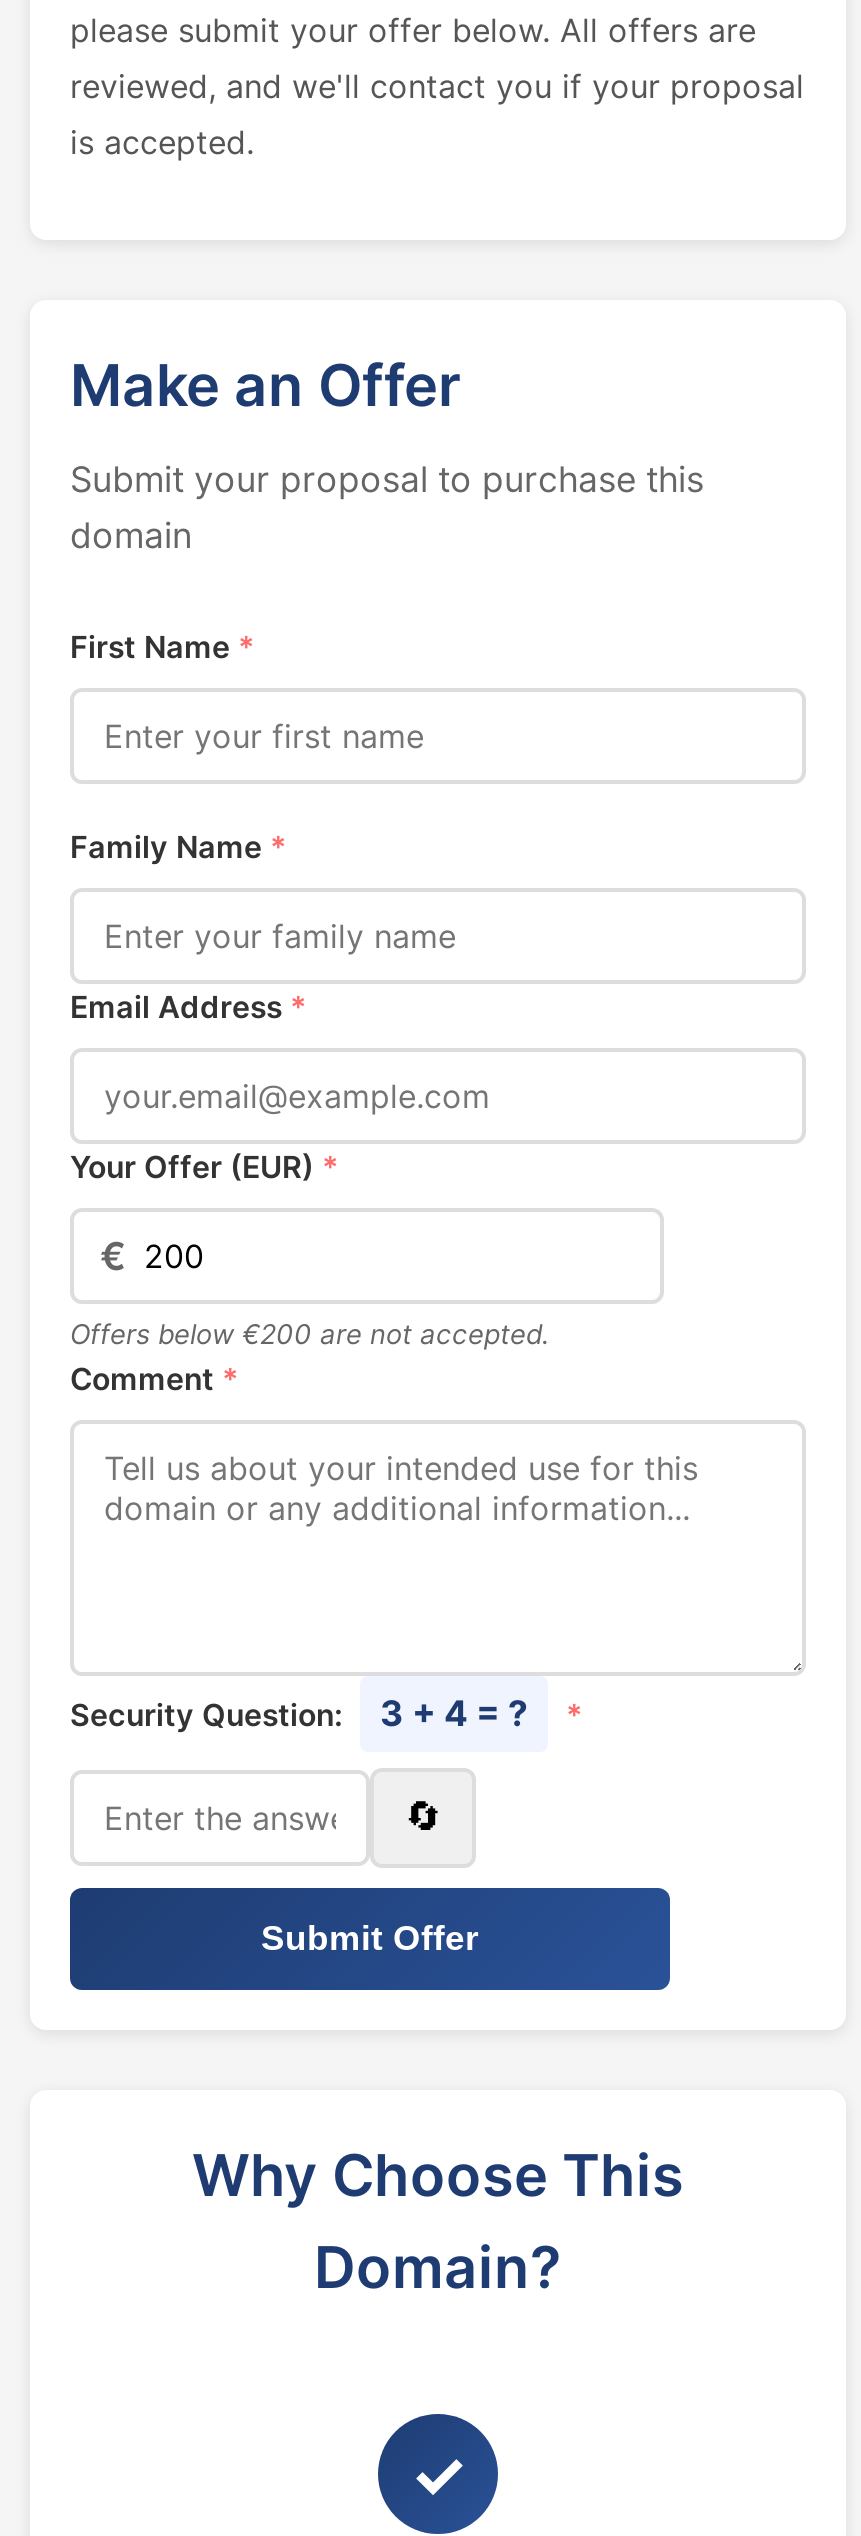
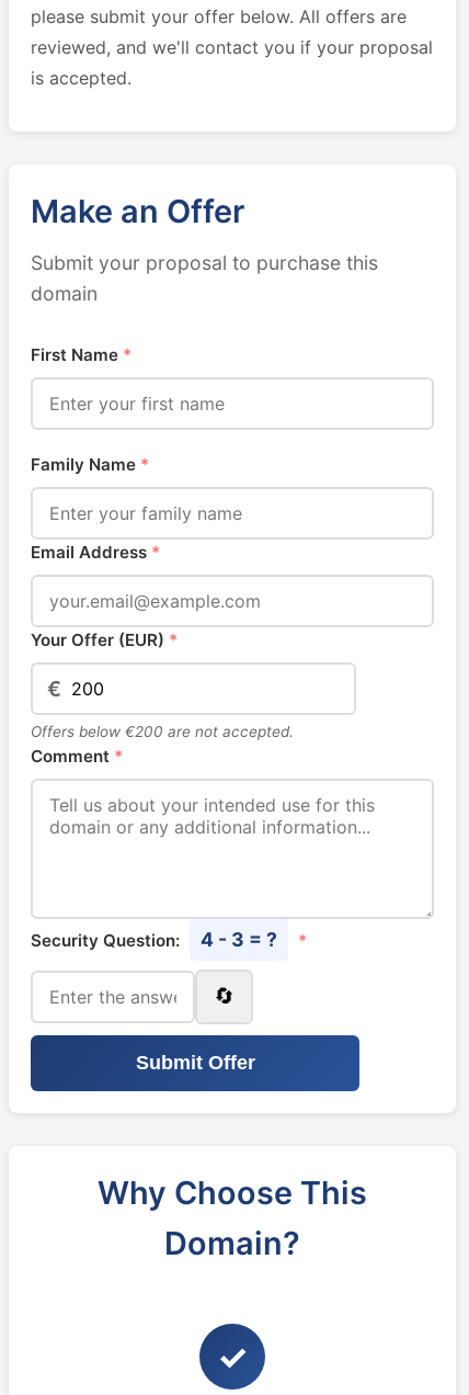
[380,1692,528,1734] 3 + 4 = ? -> [201,928,277,951] 4 - 3 = ?

